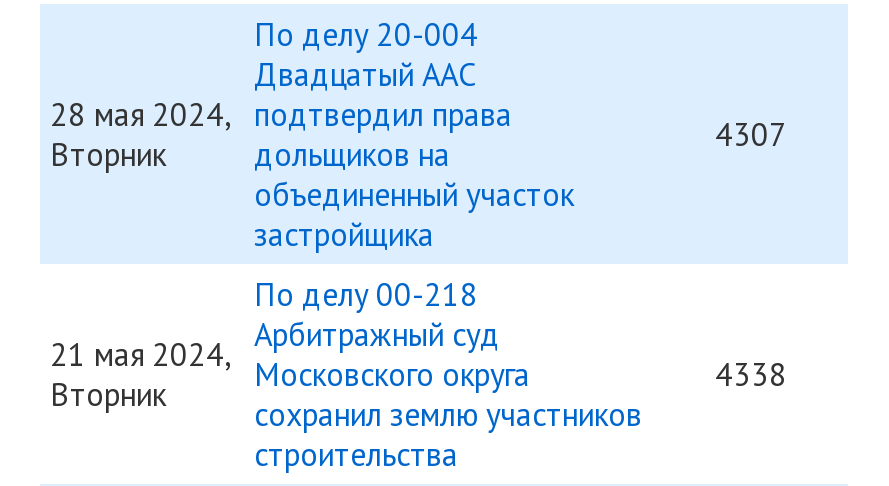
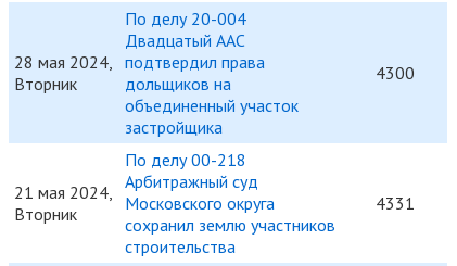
[715,114,787,154] 4307 -> [375,62,414,84] 4300
[715,354,787,394] 4338 -> [375,192,414,214] 4331

